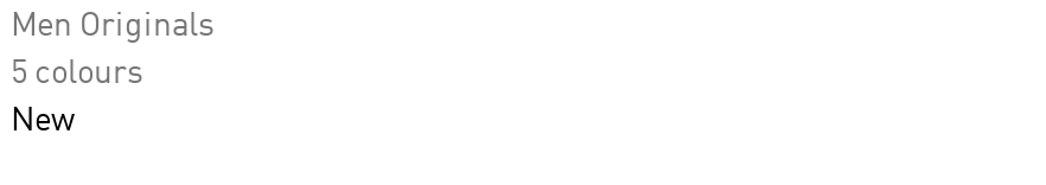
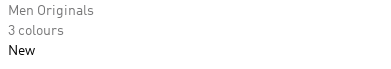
[11,56,143,89] 5 colours -> [8,24,64,38] 3 colours

